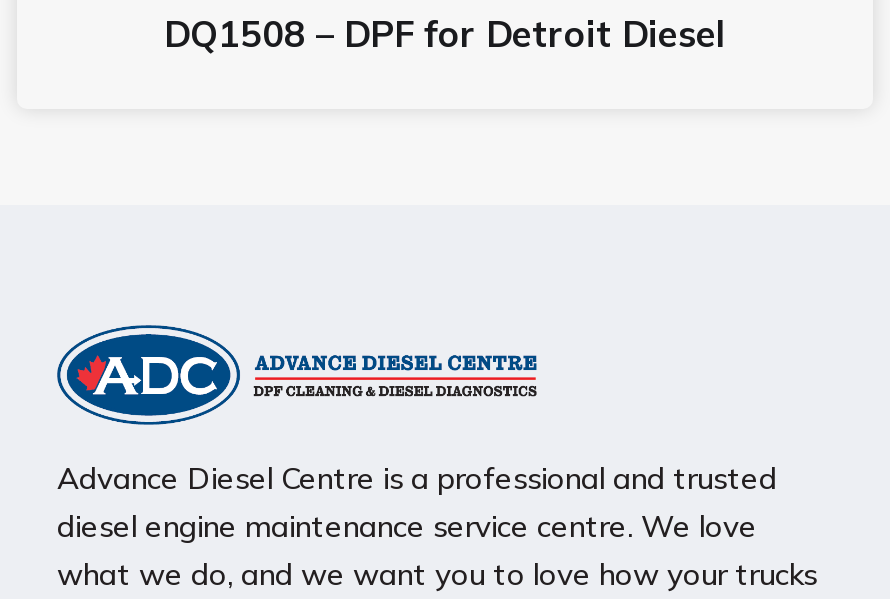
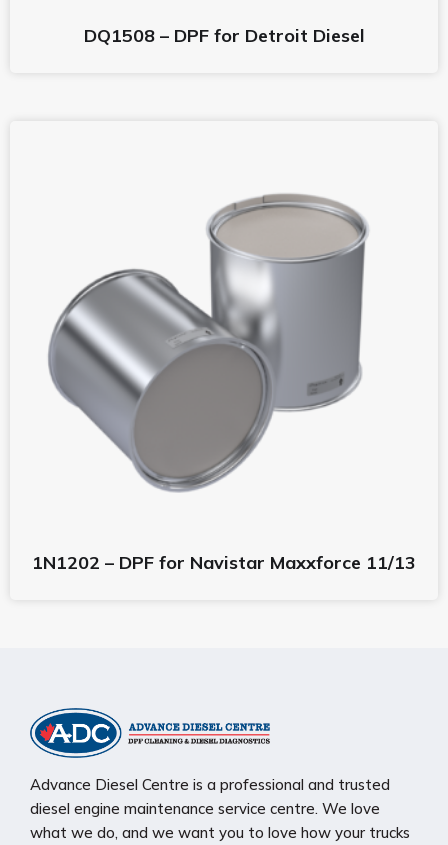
none -> [32,551,416,574] 1N1202 – DPF for Navistar Maxxforce 11/13
none -> [47,193,369,493] [image]

